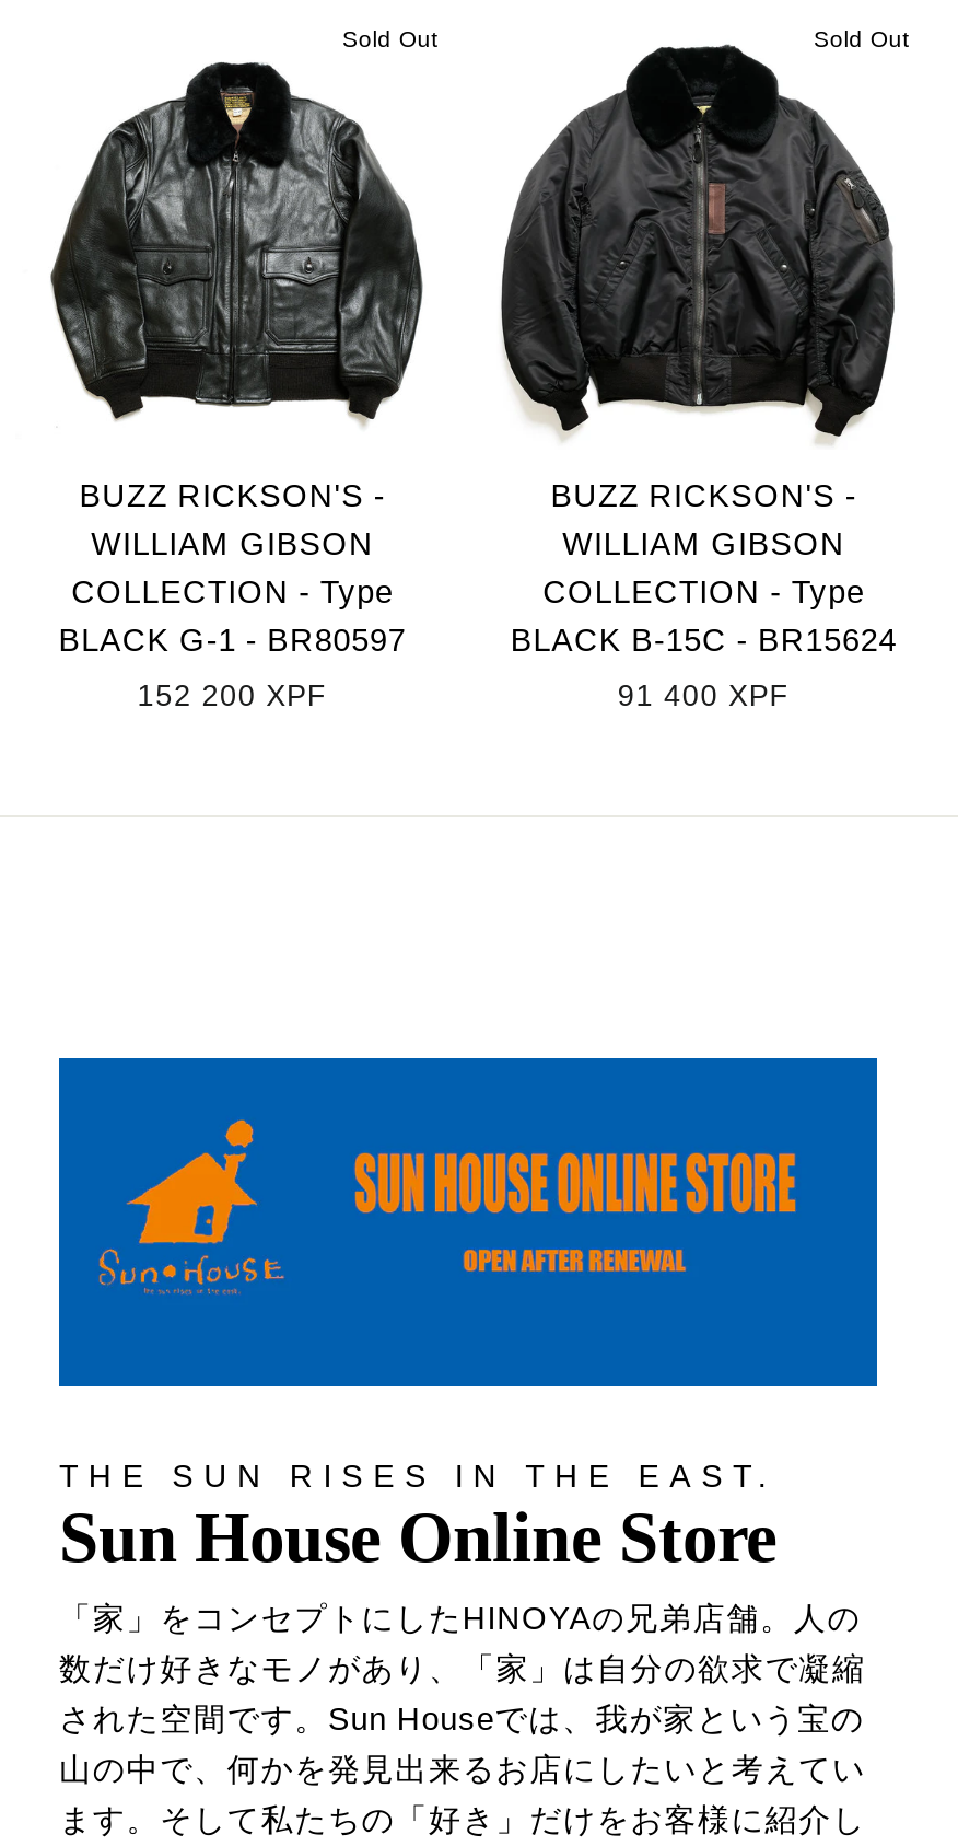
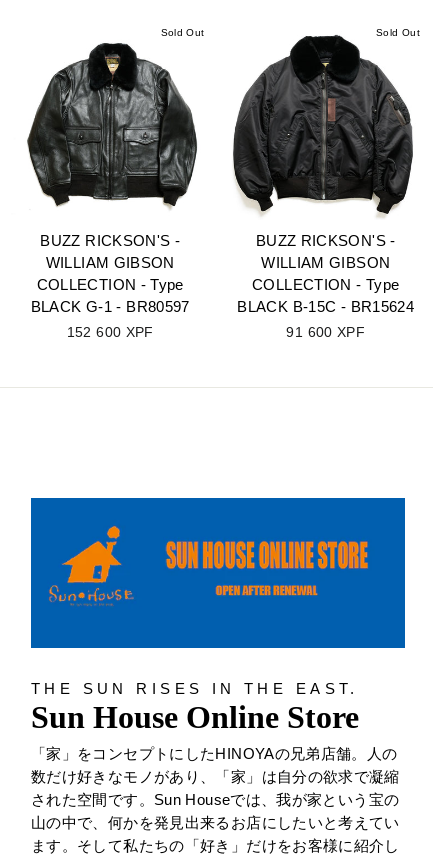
[137,680,328,712] 152 200 XPF -> [67,325,154,340] 152 600 XPF
[618,680,790,712] 91 400 XPF -> [286,325,365,340] 91 600 XPF

